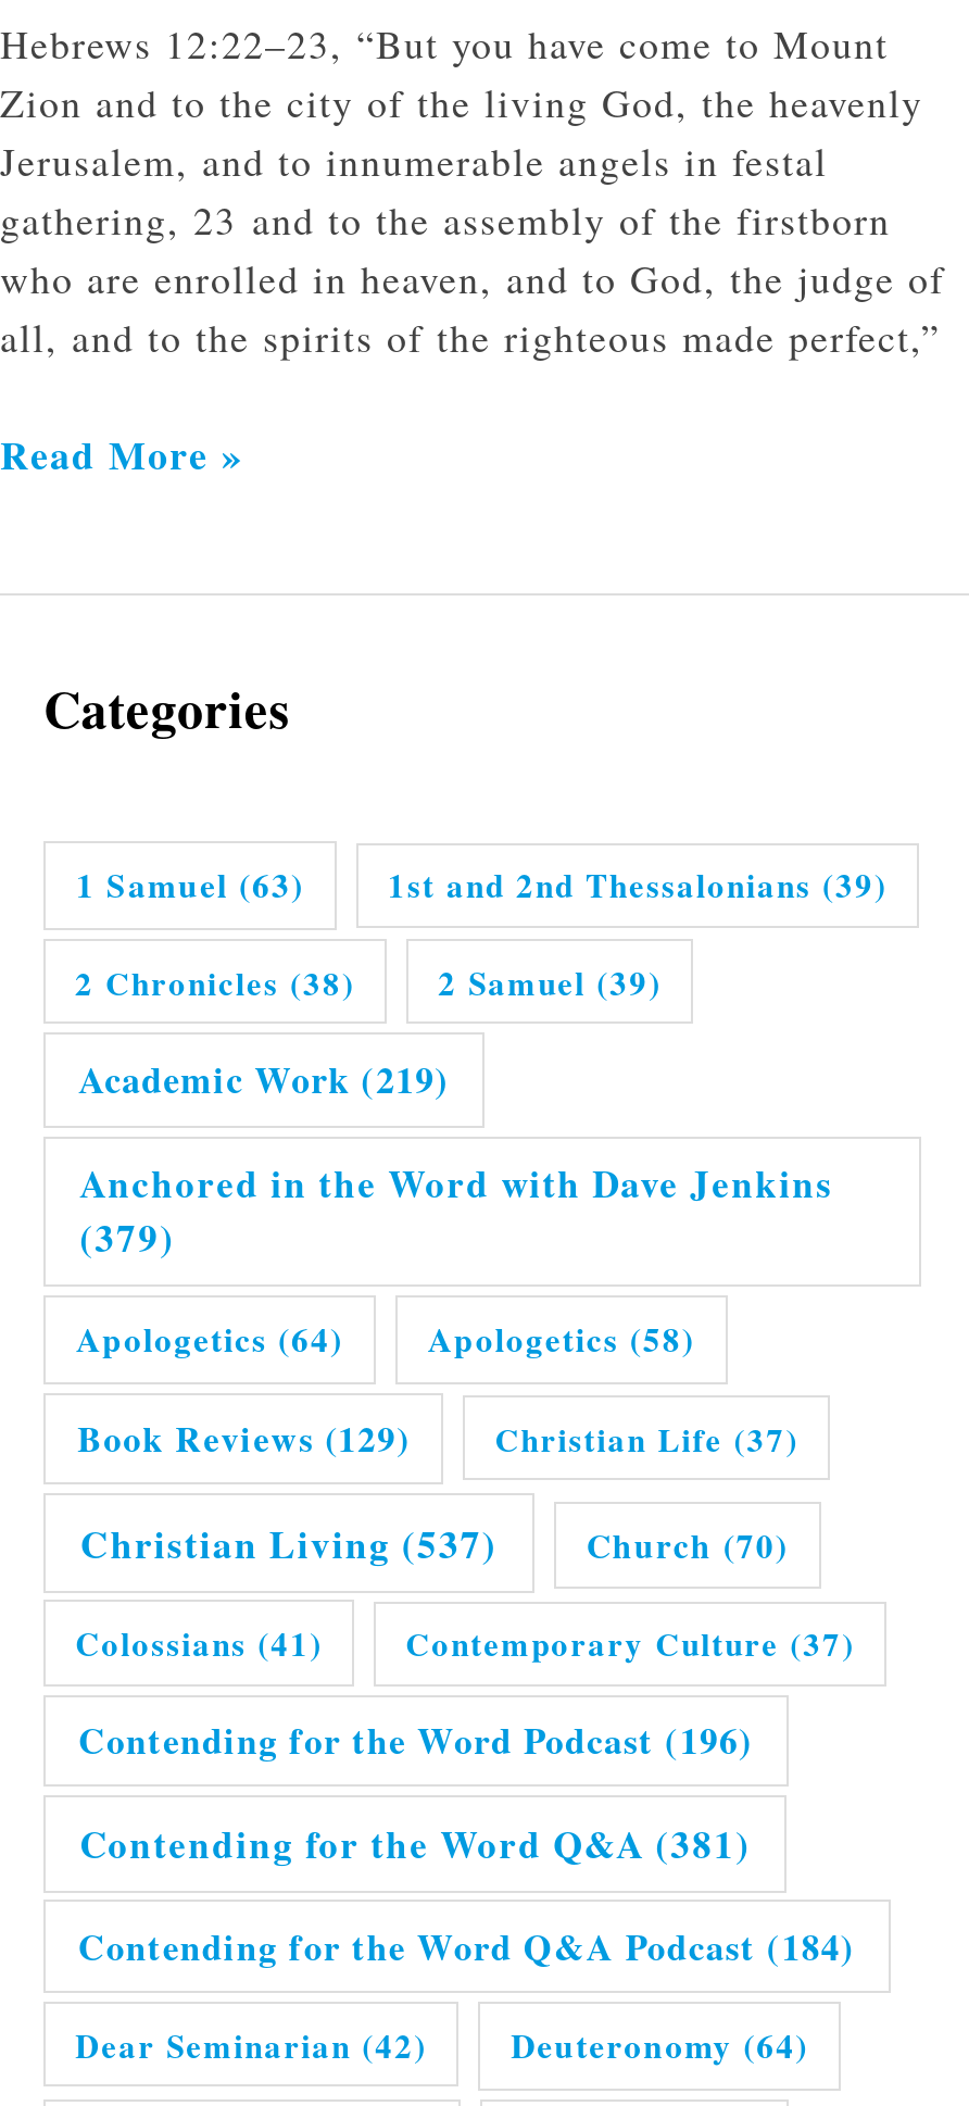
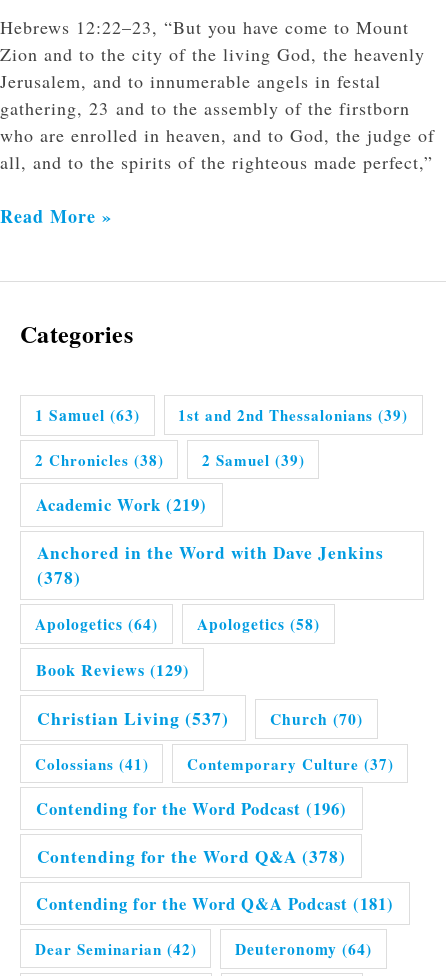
[80,1211,175,1265] (379) -> [37,565,81,590] (378)
[495,1414,799,1462] Christian Life (37) -> none
[80,1816,751,1870] Contending for the Word Q&A (381) -> [37,844,346,869] Contending for the Word Q&A (378)
[78,1918,856,1973] Contending for the Word Q&A Podcast (184) -> [36,890,394,915] Contending for the Word Q&A Podcast (181)

